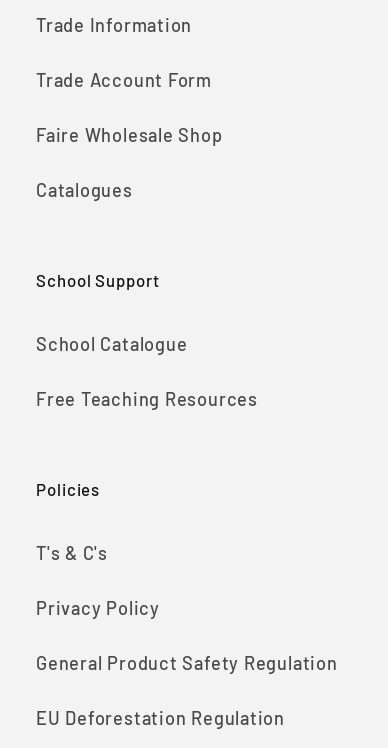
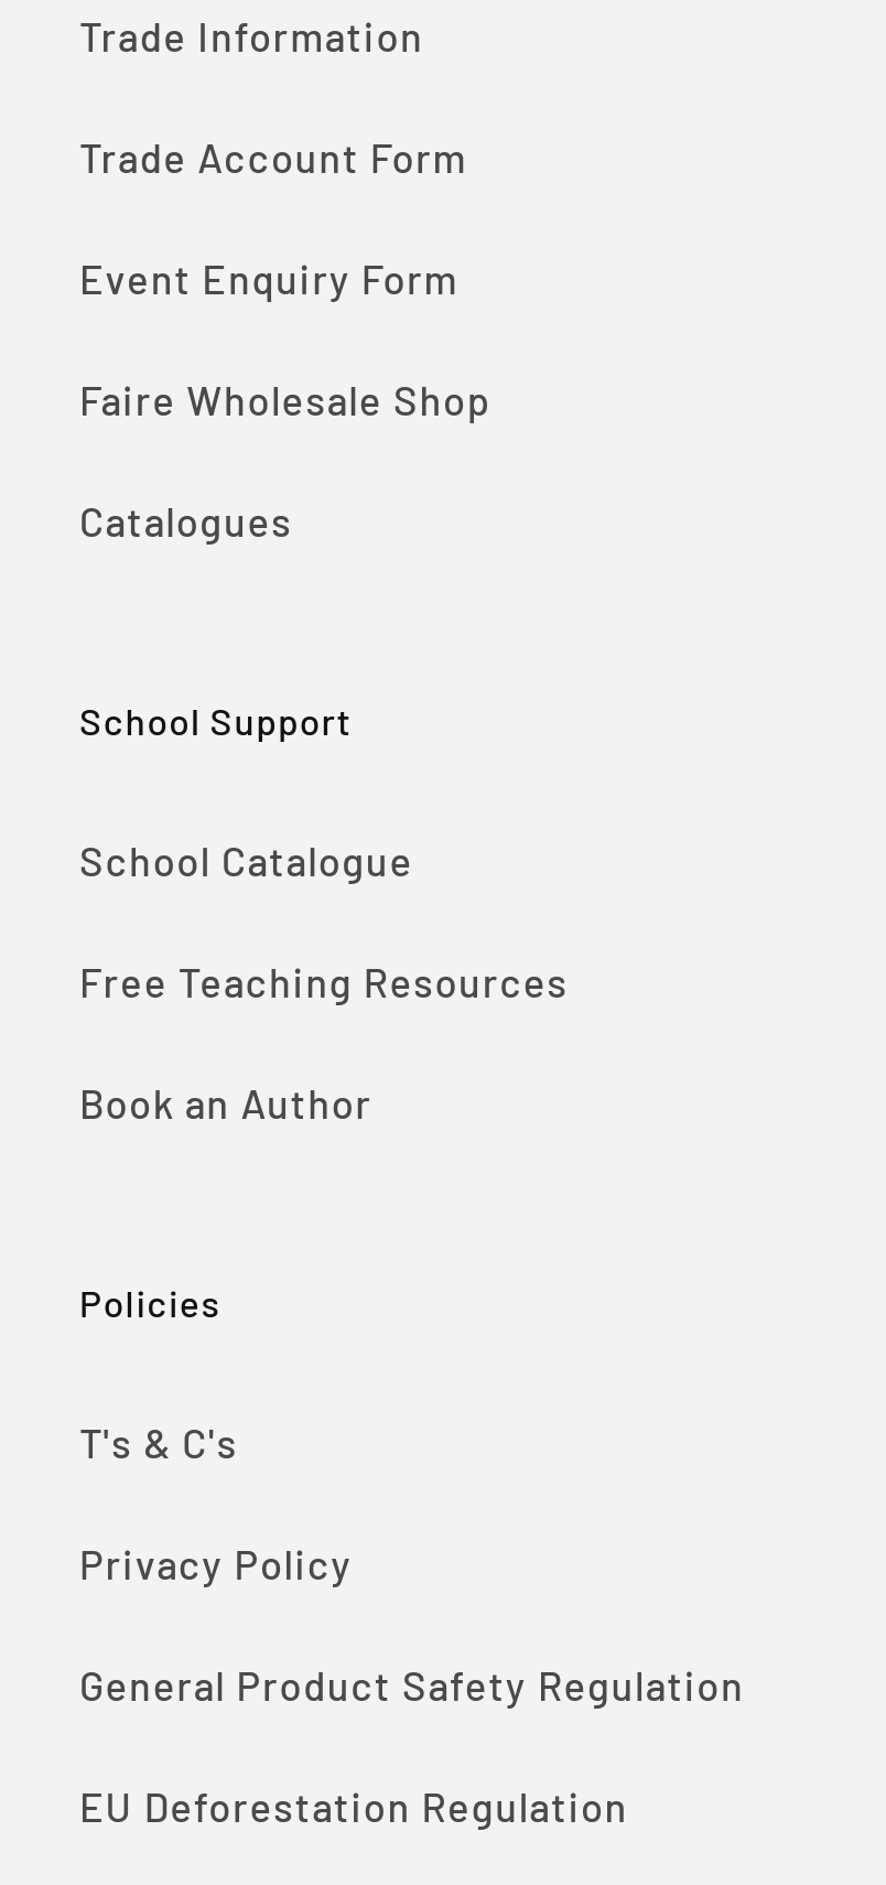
none -> [79,255,458,304] Event Enquiry Form
none -> [79,1080,372,1128] Book an Author

